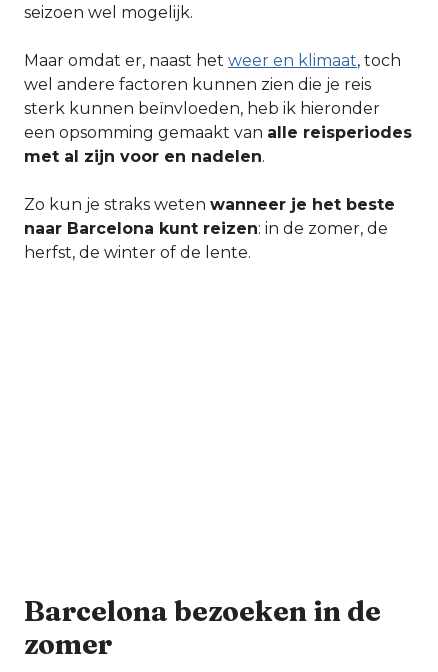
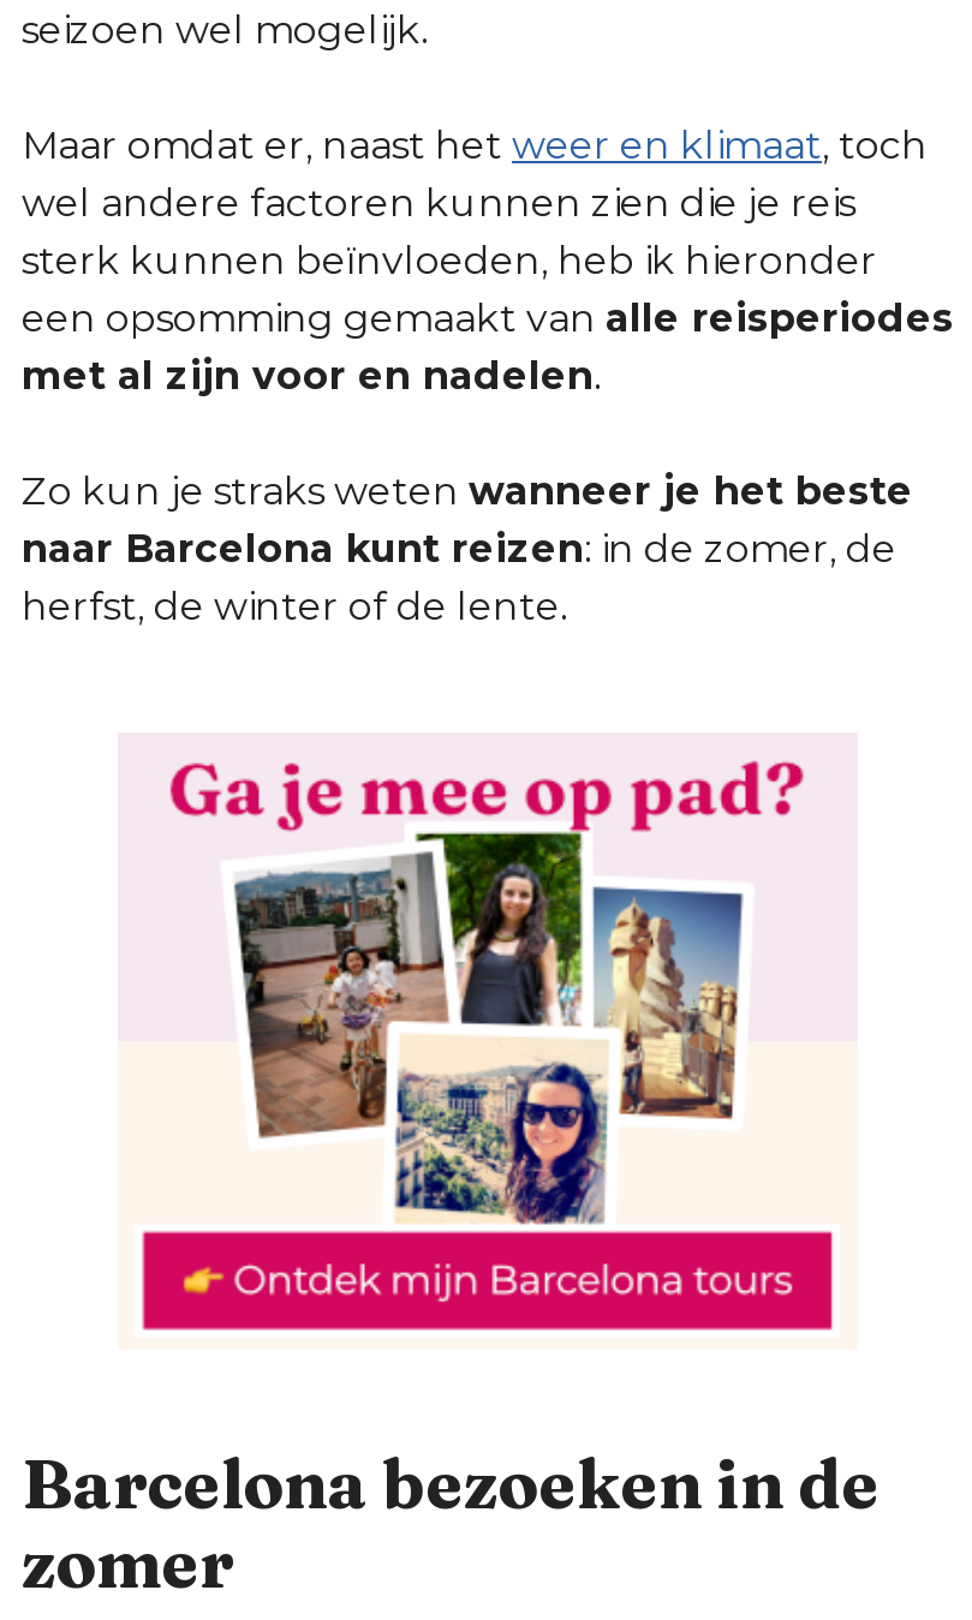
none -> [139,757,834,1333] [image]

